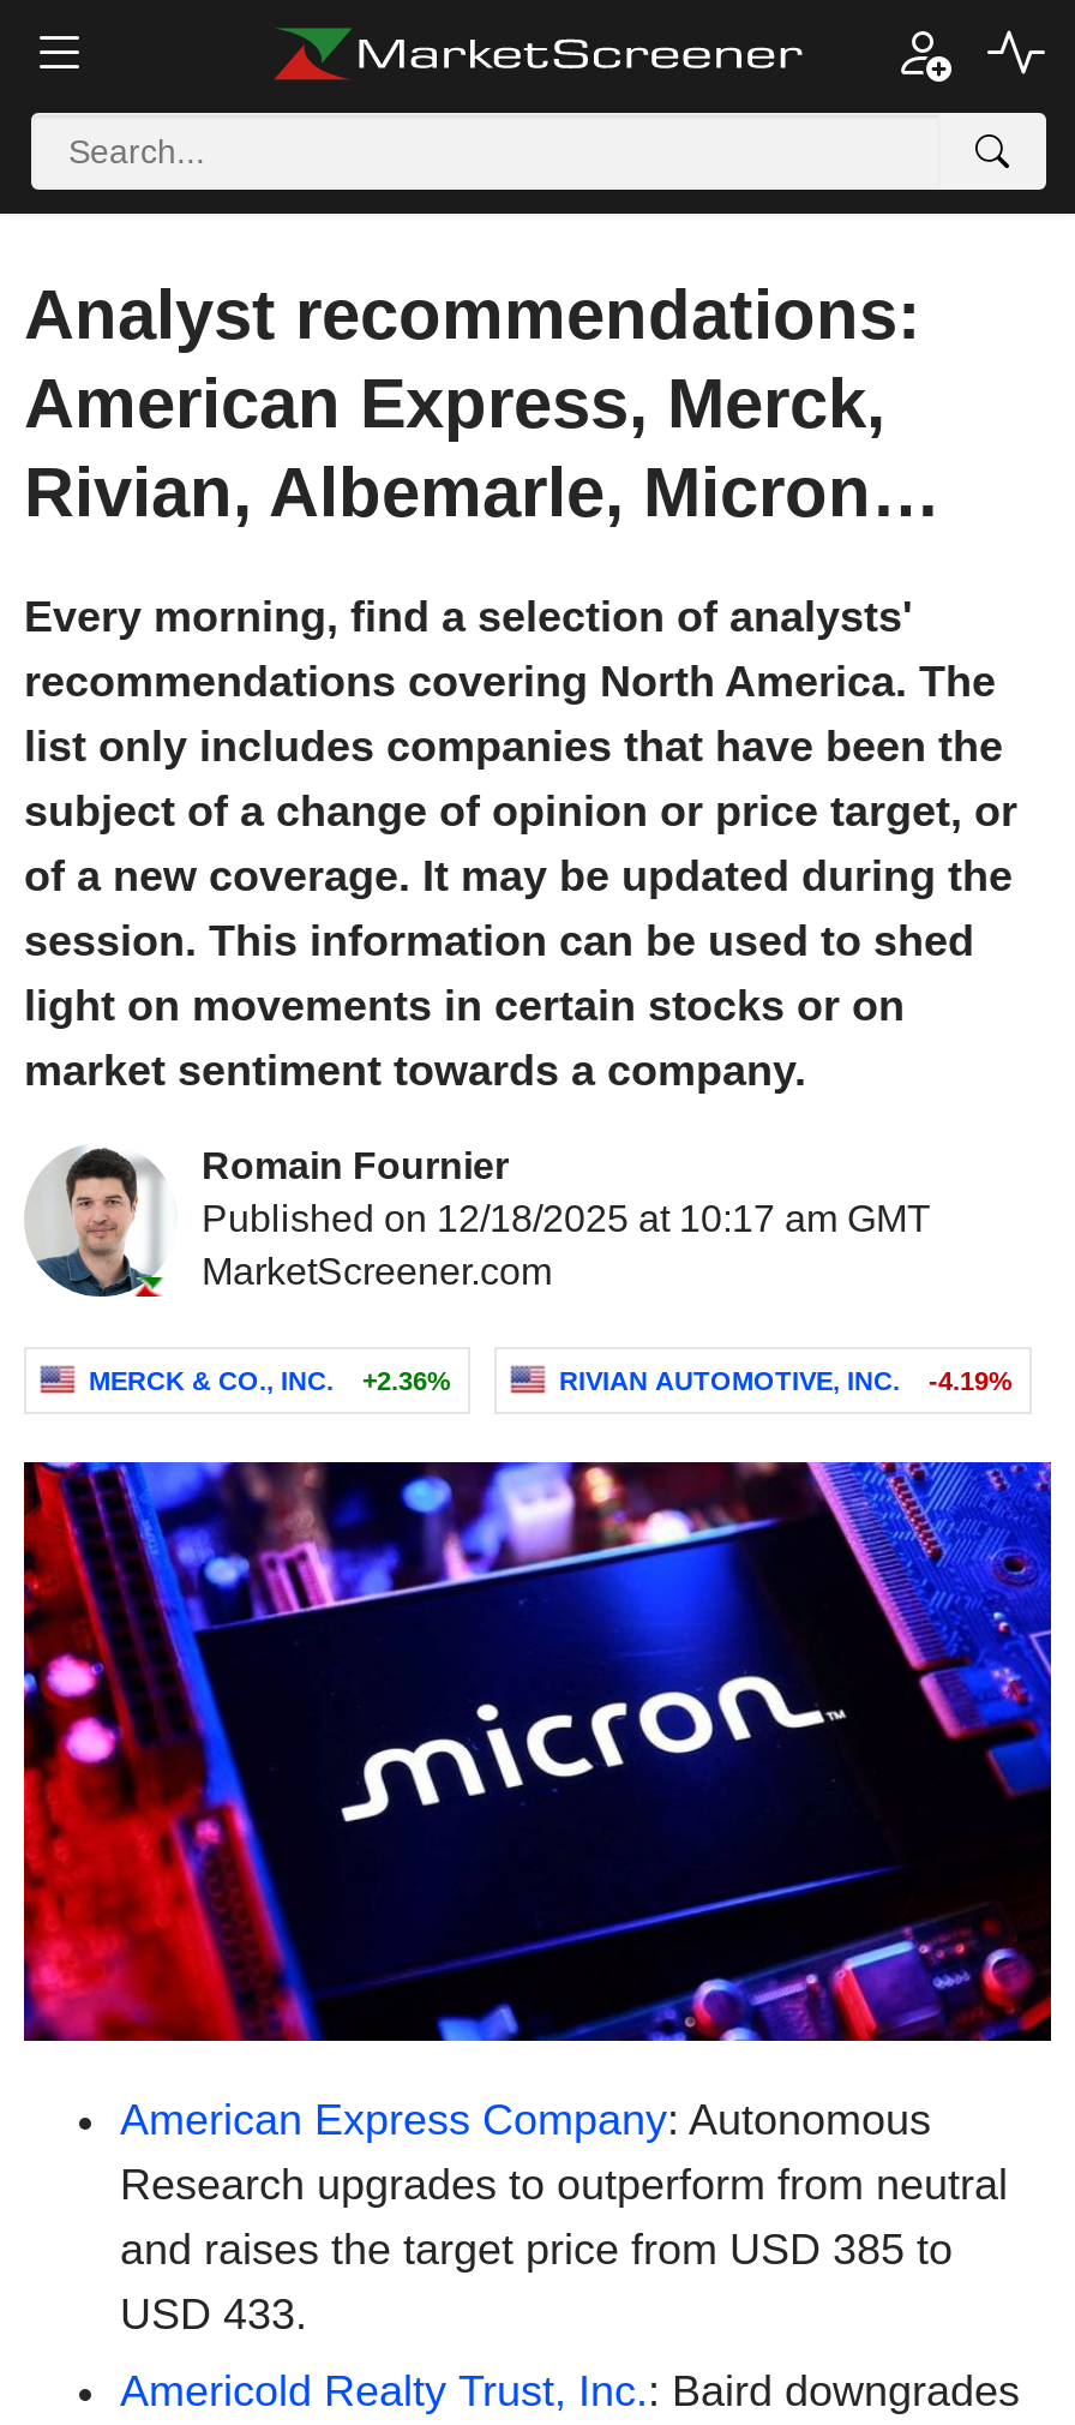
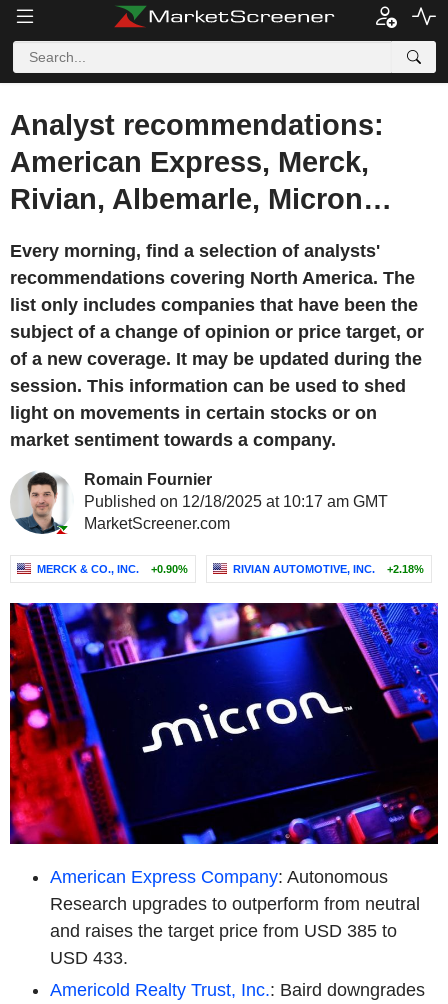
[89,1366,451,1395] MERCK & CO., INC. +2.36% -> [37,563,188,575] MERCK & CO., INC. +0.90%
[559,1366,1013,1395] RIVIAN AUTOMOTIVE, INC. -4.19% -> [233,563,424,575] RIVIAN AUTOMOTIVE, INC. +2.18%

